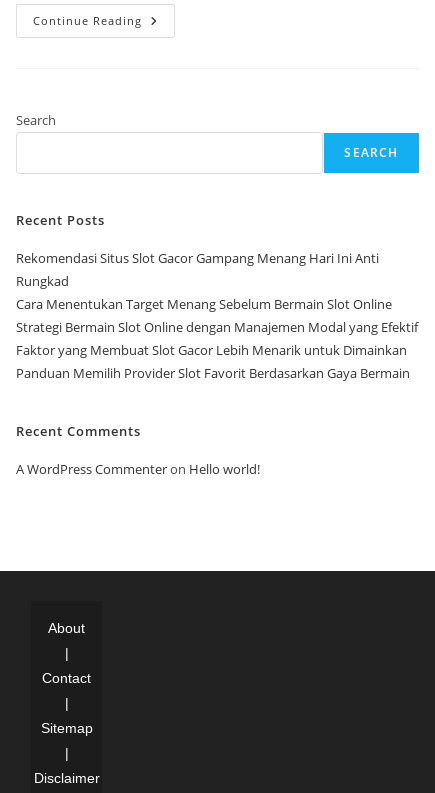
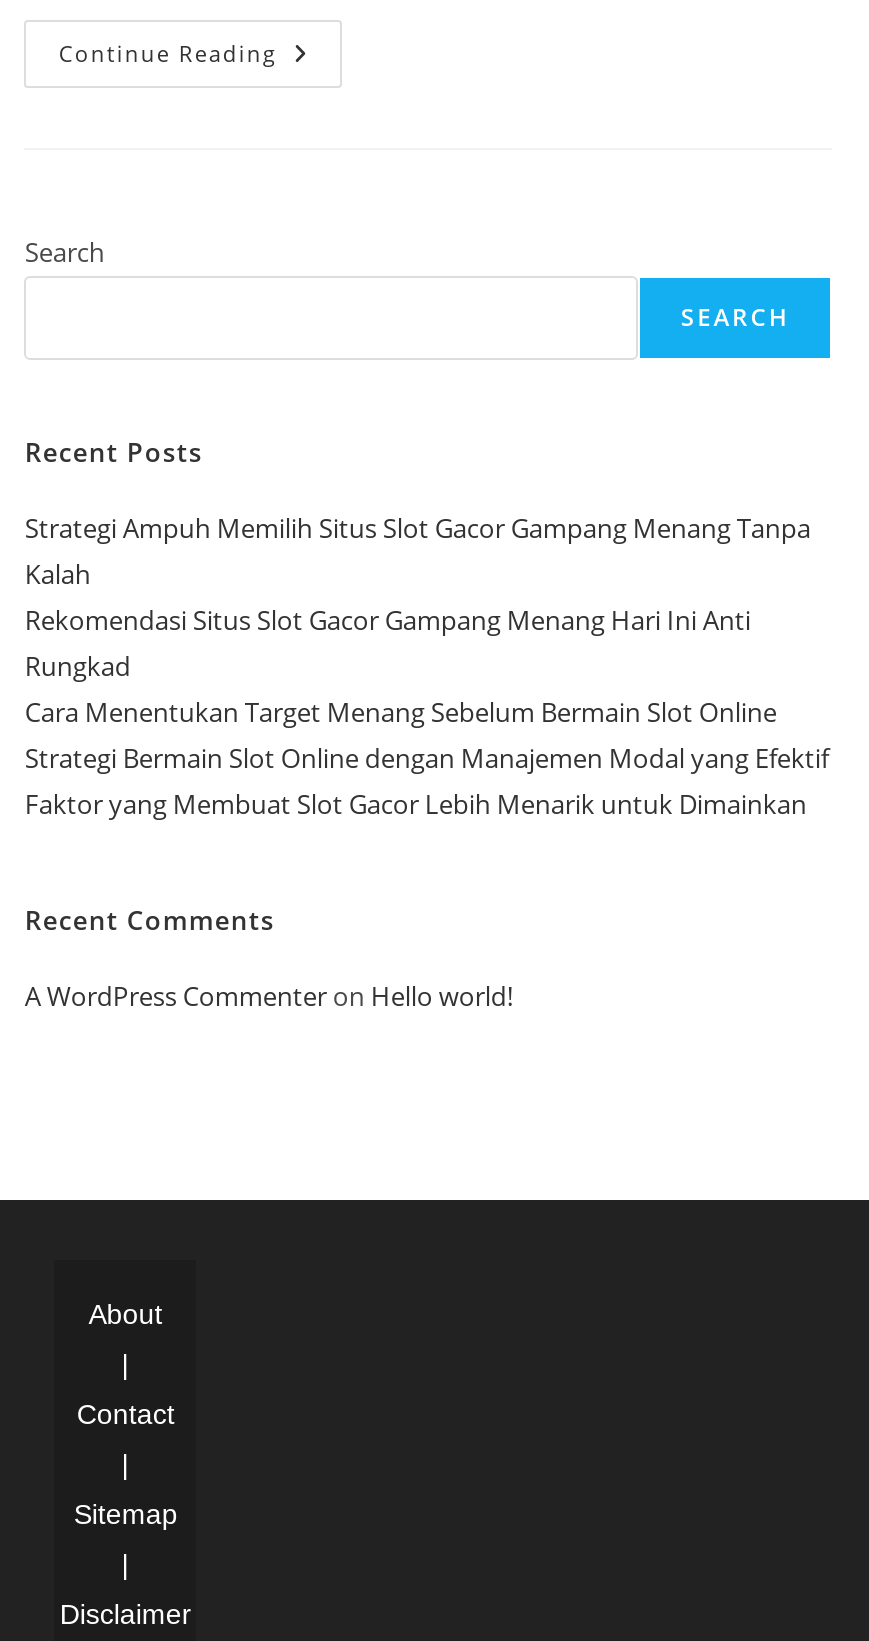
none -> [25,511,811,593] Strategi Ampuh Memilih Situs Slot Gacor Gampang Menang Tanpa | Kalah
moved [16,249,418,359] -> [25,603,829,823]: Rekomendasi Situs Slot Gacor Gampang Menang Hari Ini Anti | Rungkad | Cara Menentukan Target Menang Sebelum Bermain Slot Online | Strategi Bermain Slot Online dengan Manajemen Modal yang Efektif | Faktor yang Membuat Slot Gacor Lebih Menarik untuk Dimainkan
[16,364,410,382] Panduan Memilih Provider Slot Favorit Berdasarkan Gaya Bermain -> none

